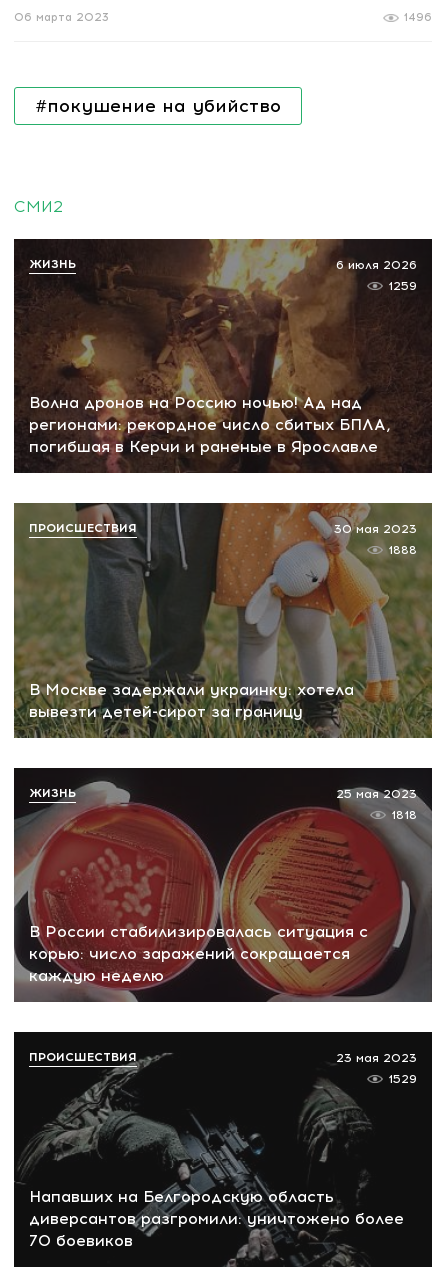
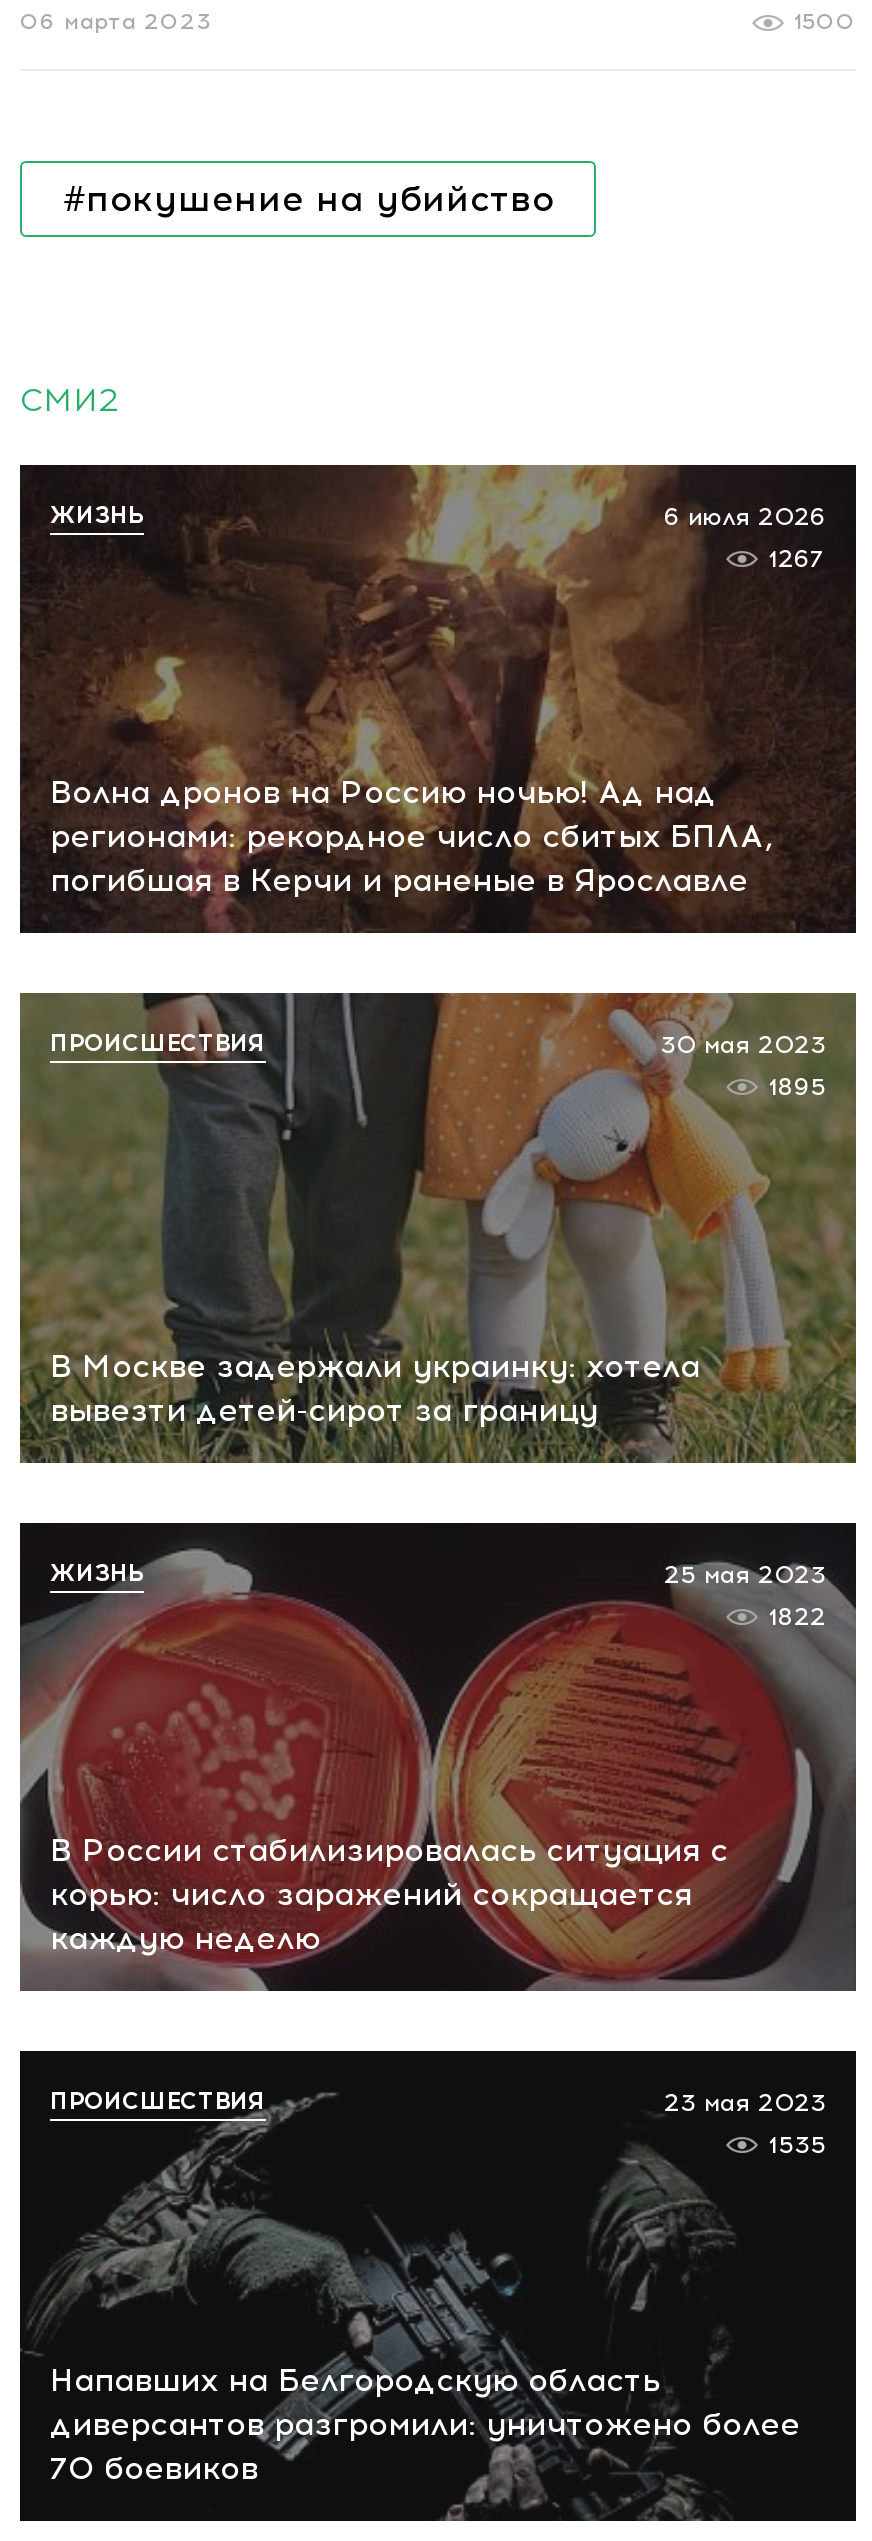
[404,11,432,24] 1496 -> [794,9,856,35] 1500
[388,279,417,293] 1259 -> [768,545,826,573] 1267
[388,543,417,557] 1888 -> [768,1074,826,1102] 1895
[391,808,417,822] 1818 -> [768,1603,826,1631] 1822
[388,1072,417,1086] 1529 -> [768,2132,826,2160] 1535

